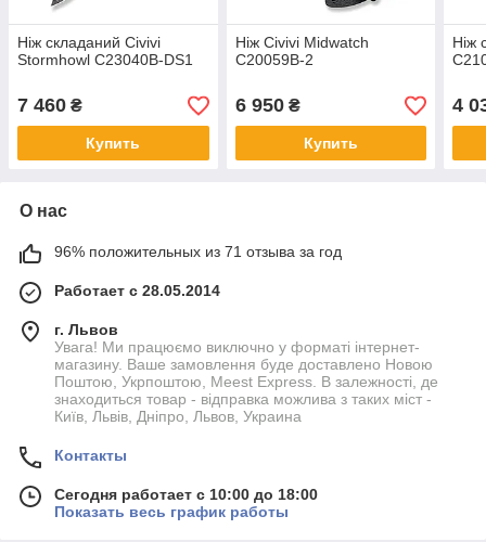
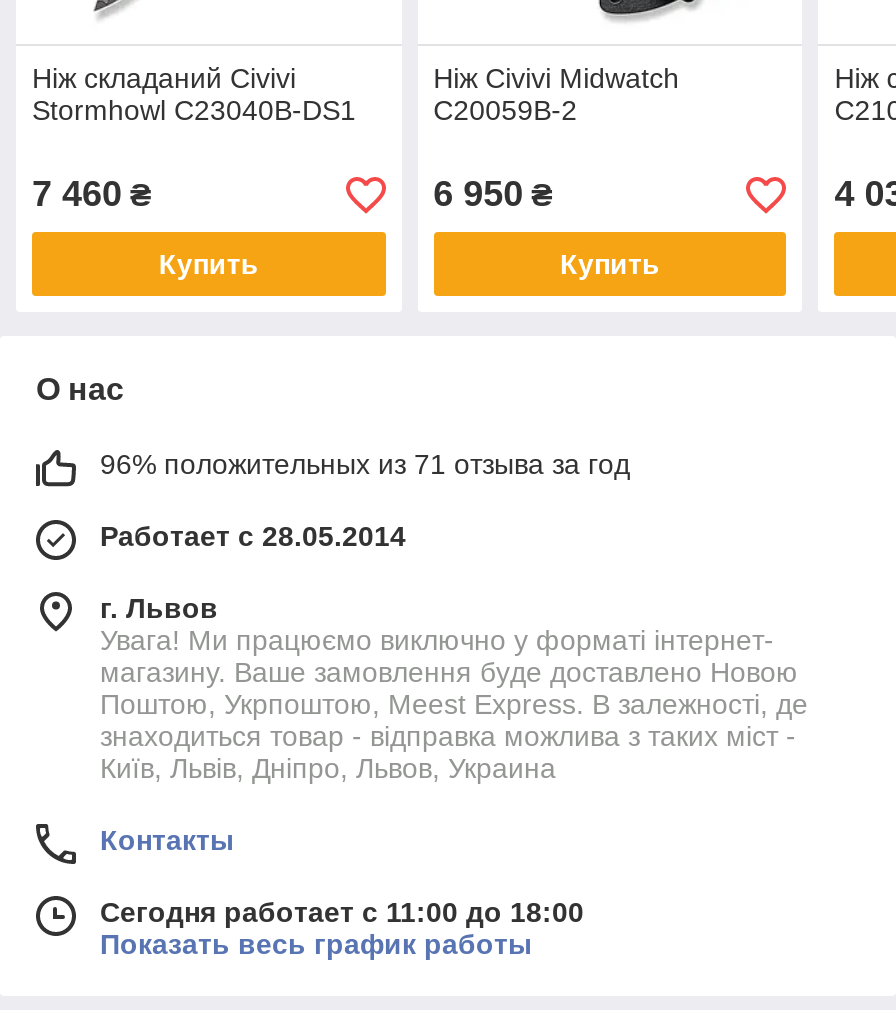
[54,486,318,503] Сегодня работает с 10:00 до 18:00 -> [100,896,584,928] Сегодня работает с 11:00 до 18:00

